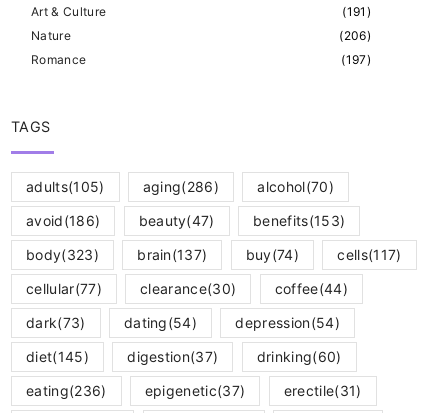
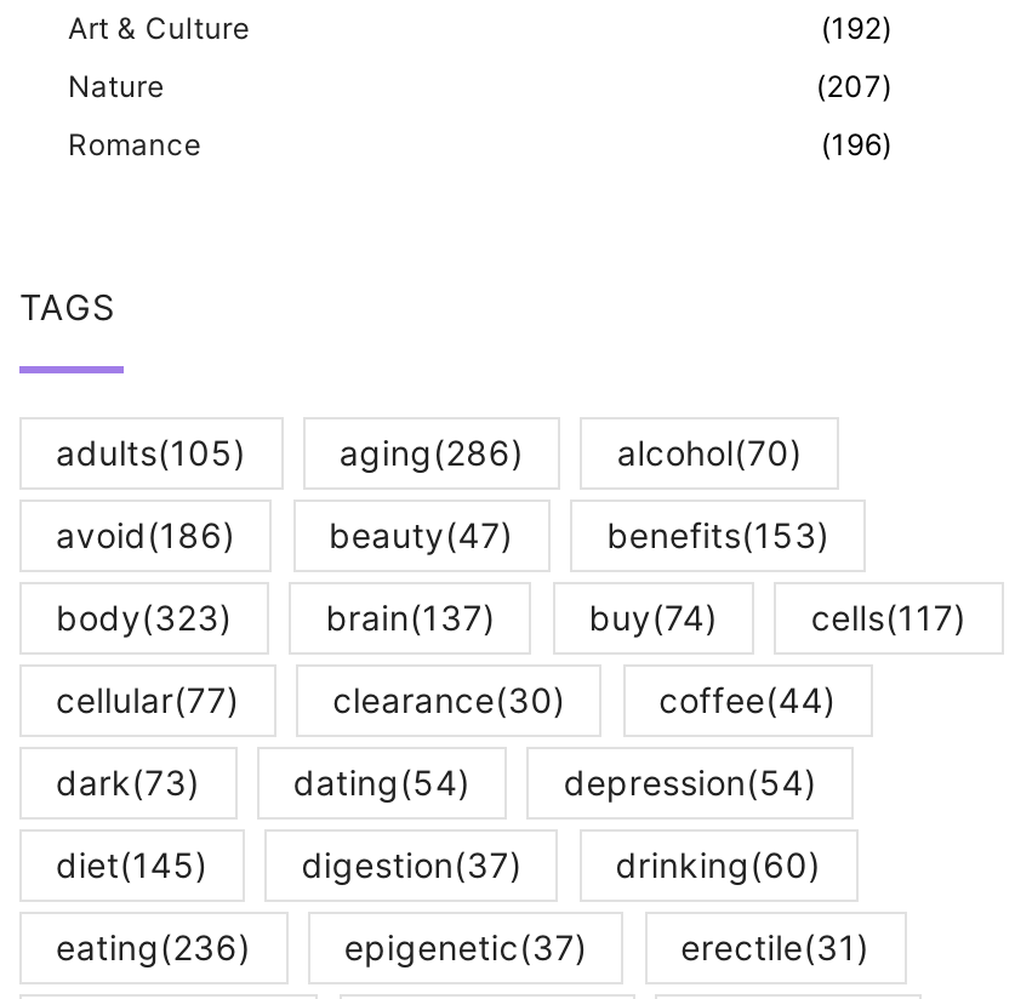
[342,4,371,19] (191) -> [821,11,893,47] (192)
[339,28,371,43] (206) -> [816,69,893,105] (207)
[341,52,371,67] (197) -> [821,127,893,163] (196)

